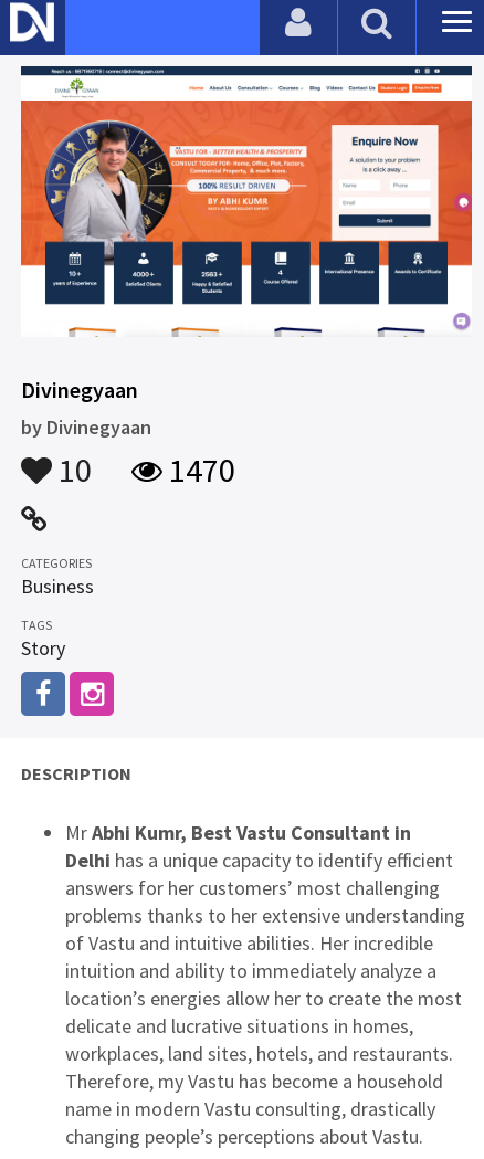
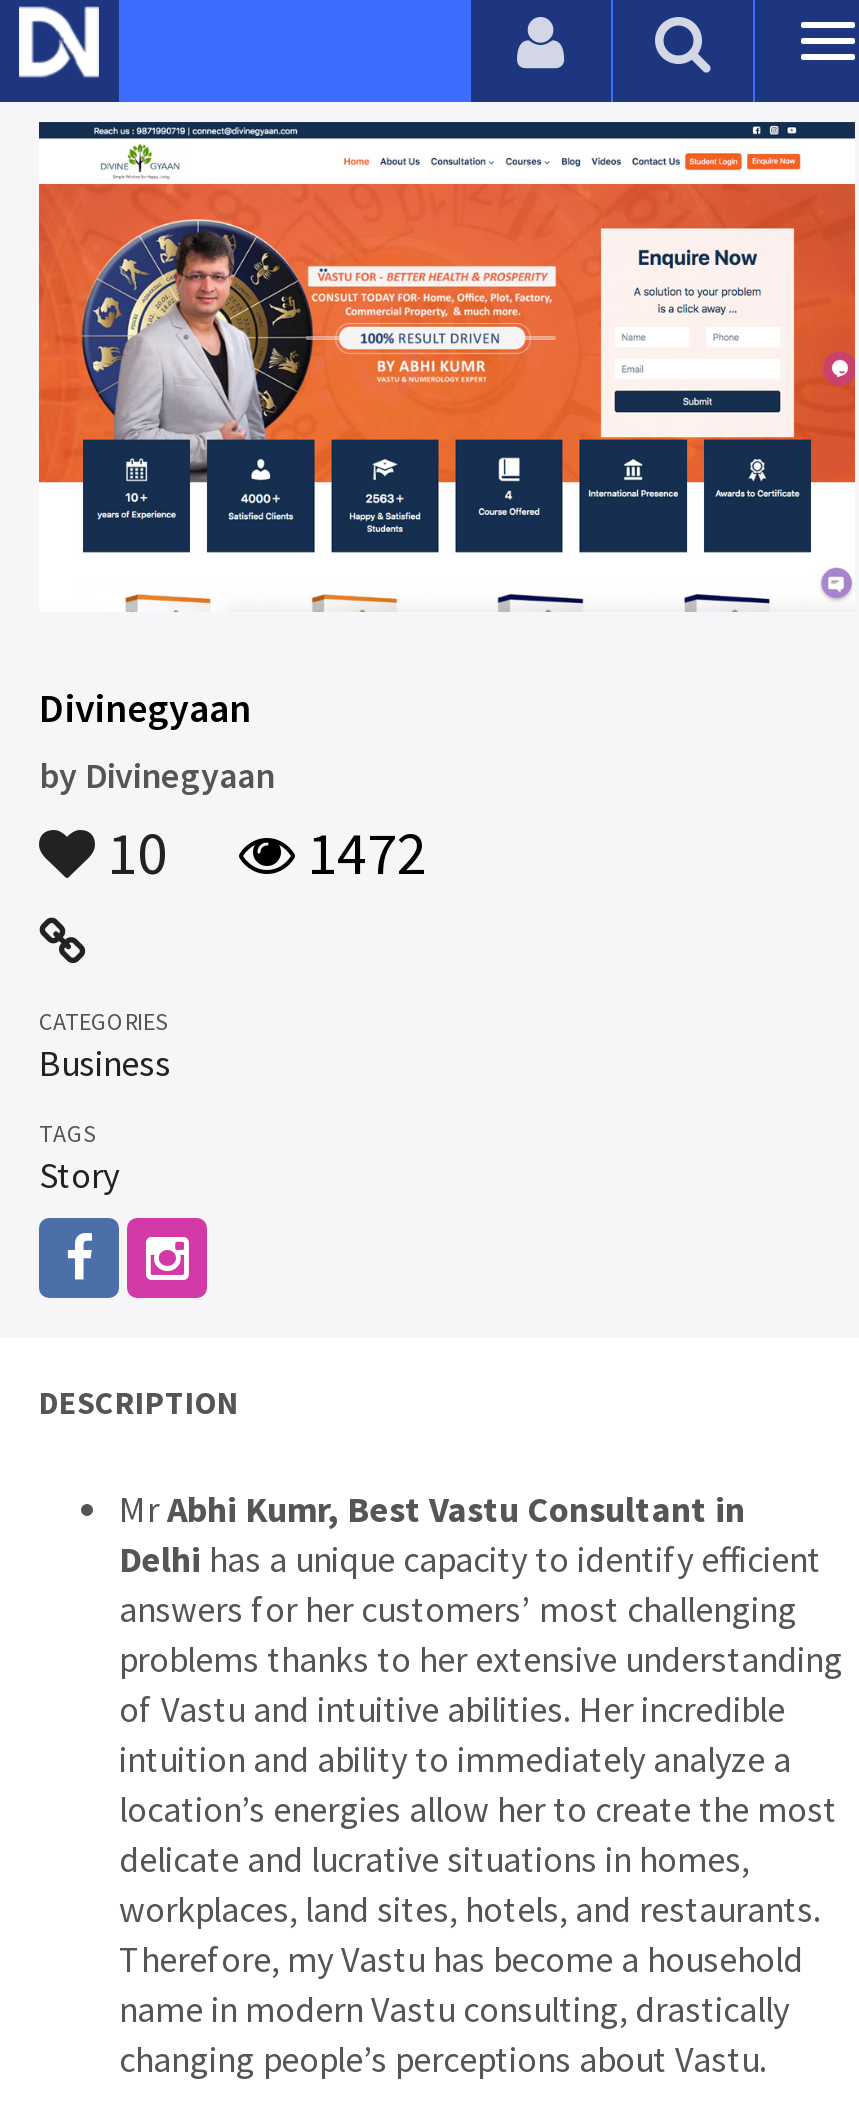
[52,448,235,490] 10 1470 -> [95,814,427,890] 10 1472

